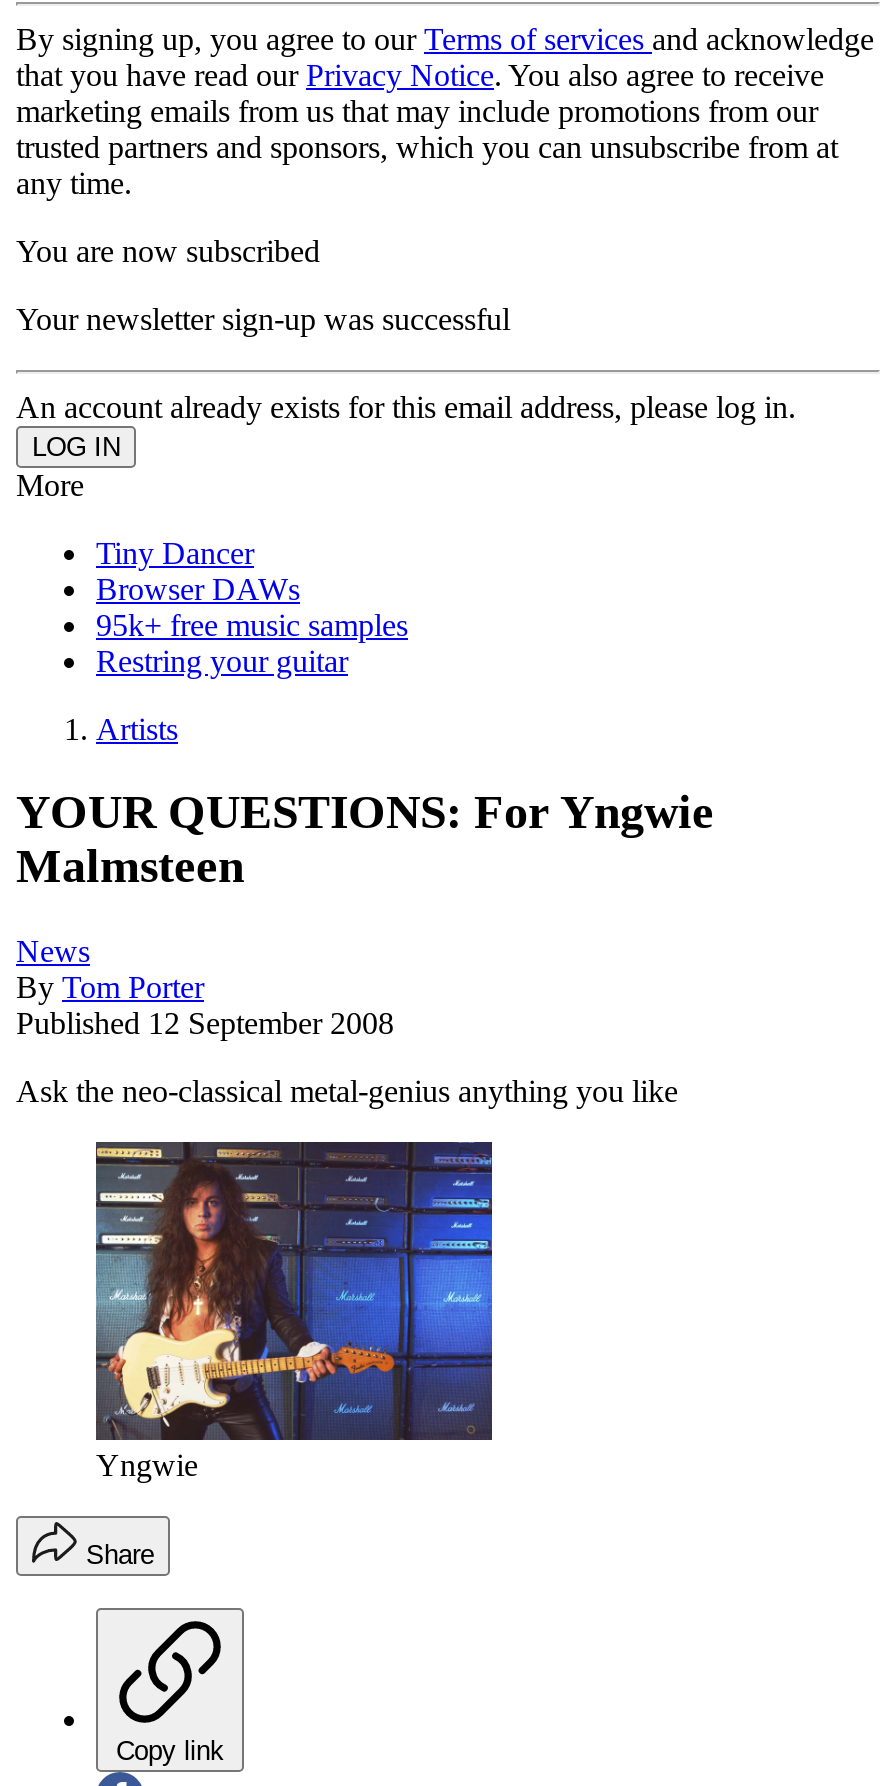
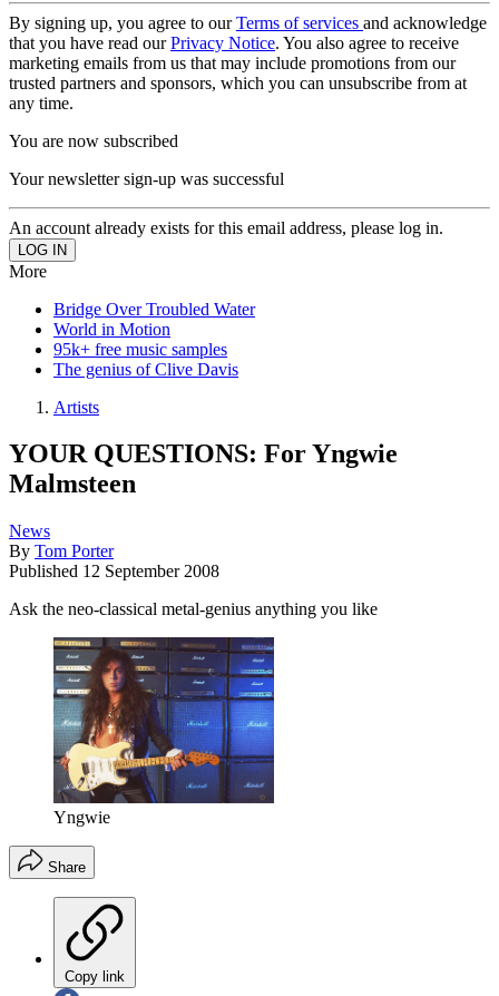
[96,535,300,605] Tiny Dancer | Browser DAWs -> [53,299,255,338] Bridge Over Troubled Water | World in Motion
[96,643,348,677] Restring your guitar -> [53,359,238,378] The genius of Clive Davis

